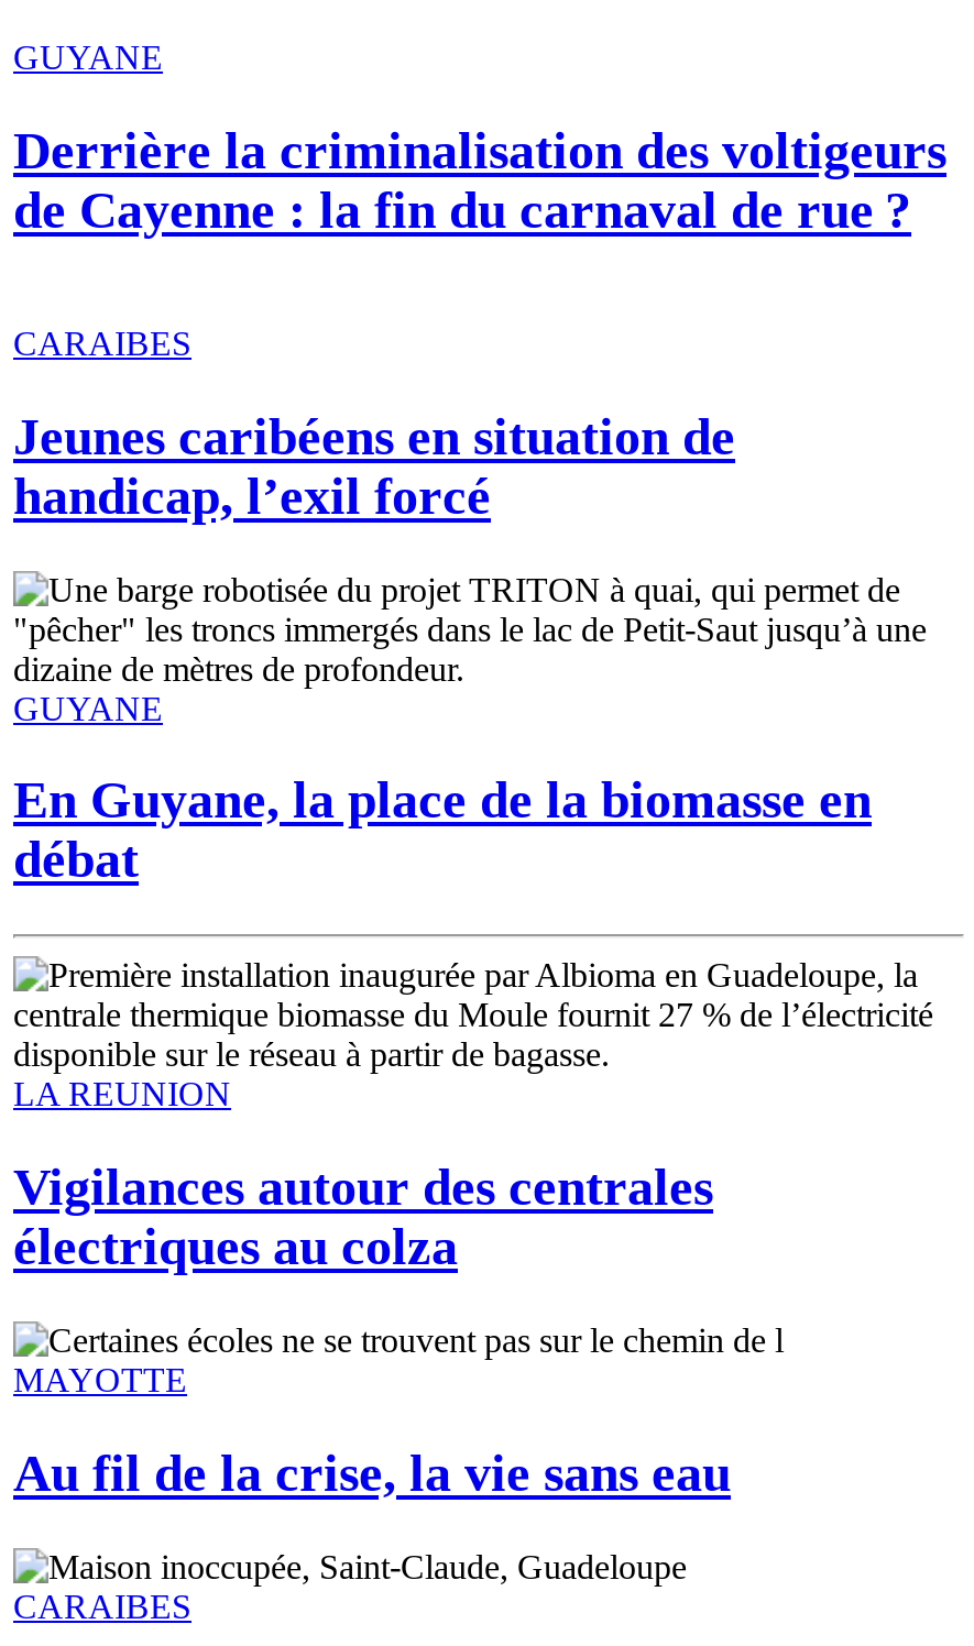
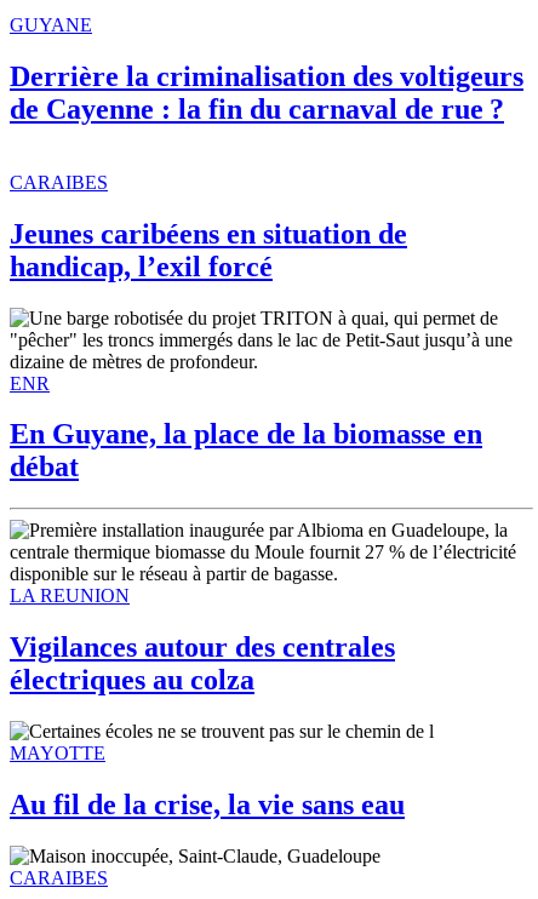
[13,689,163,726] GUYANE -> [10,373,50,393] ENR

